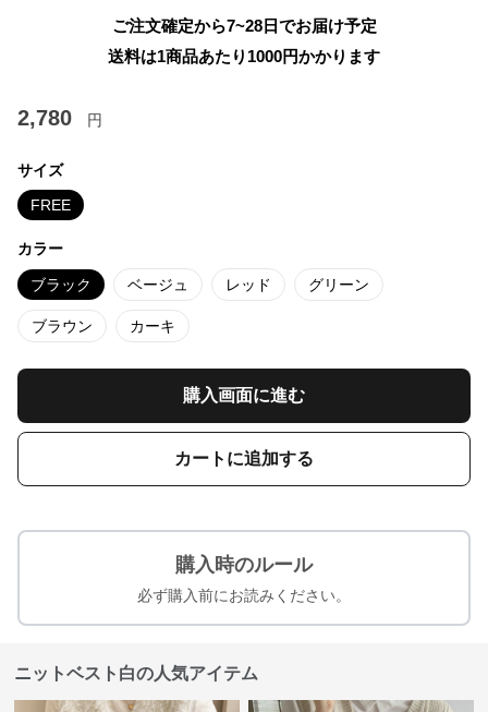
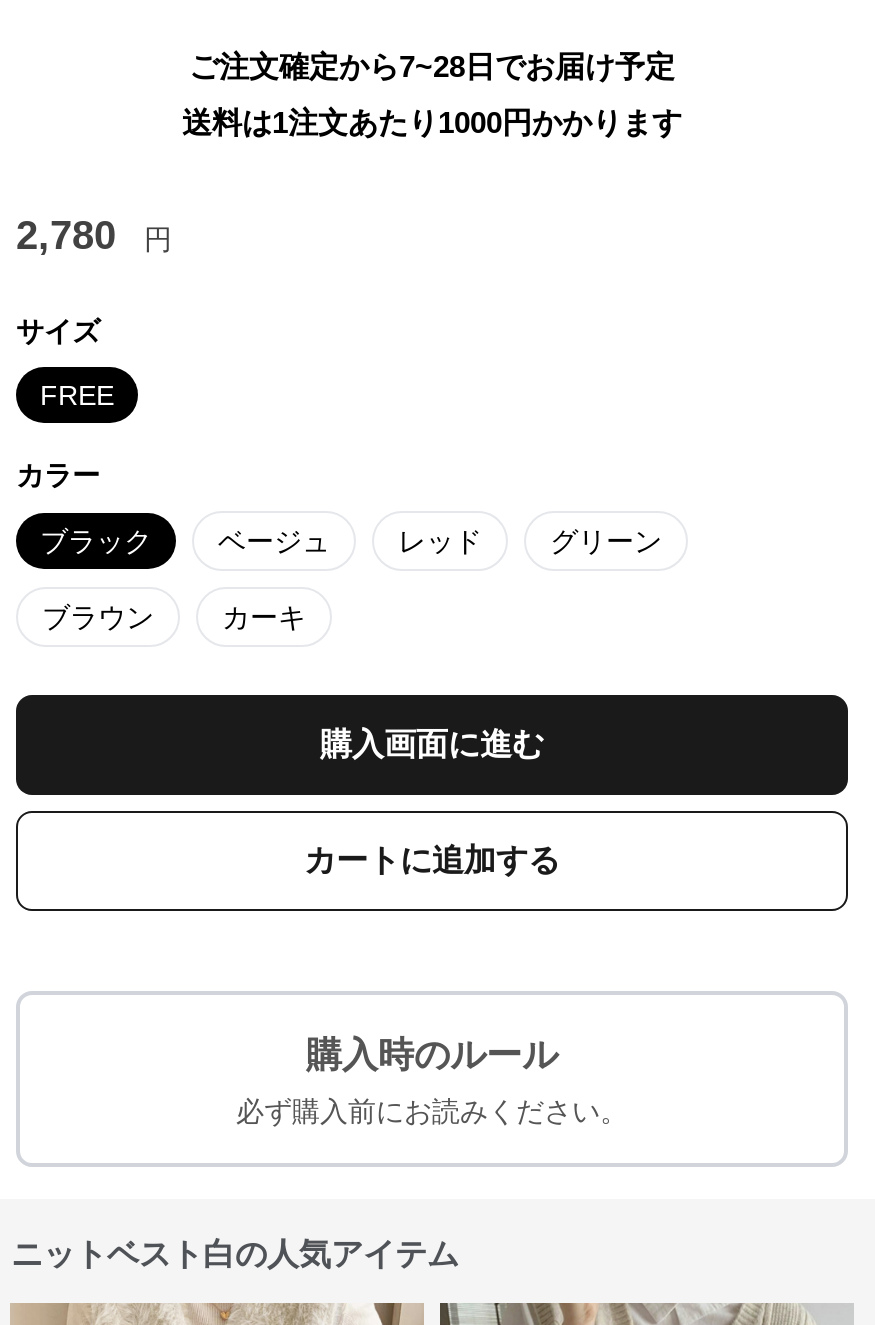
[108,46,380,65] 送料は1商品あたり1000円かかります -> [182,104,682,138] 送料は1注文あたり1000円かかります

